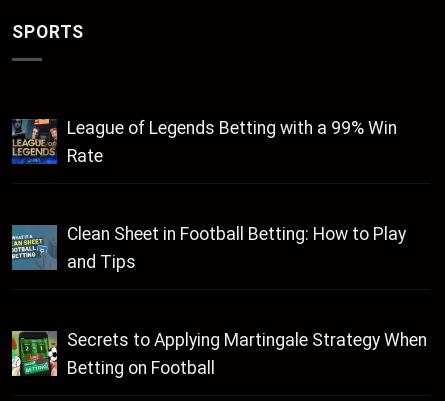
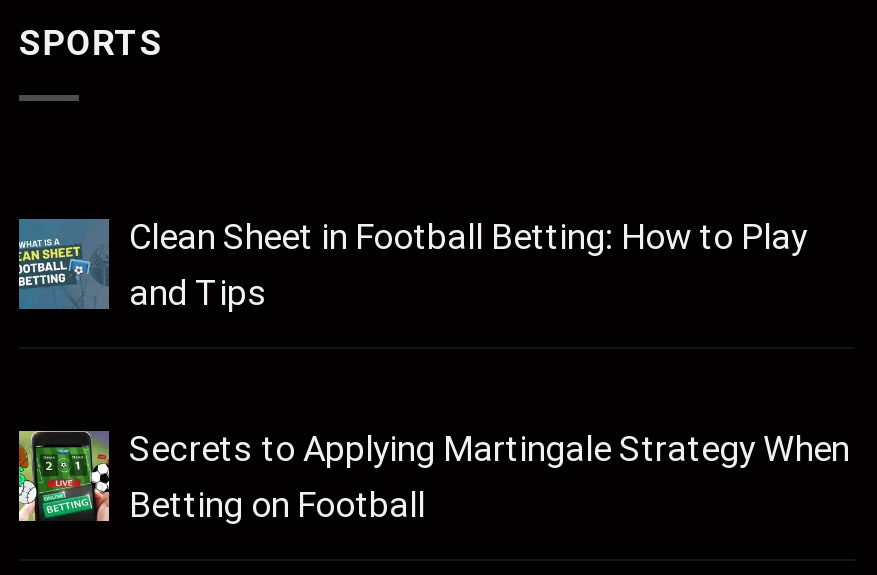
[11,118,397,166] [image] | League of Legends Betting with a 99% Win | Rate -> none

